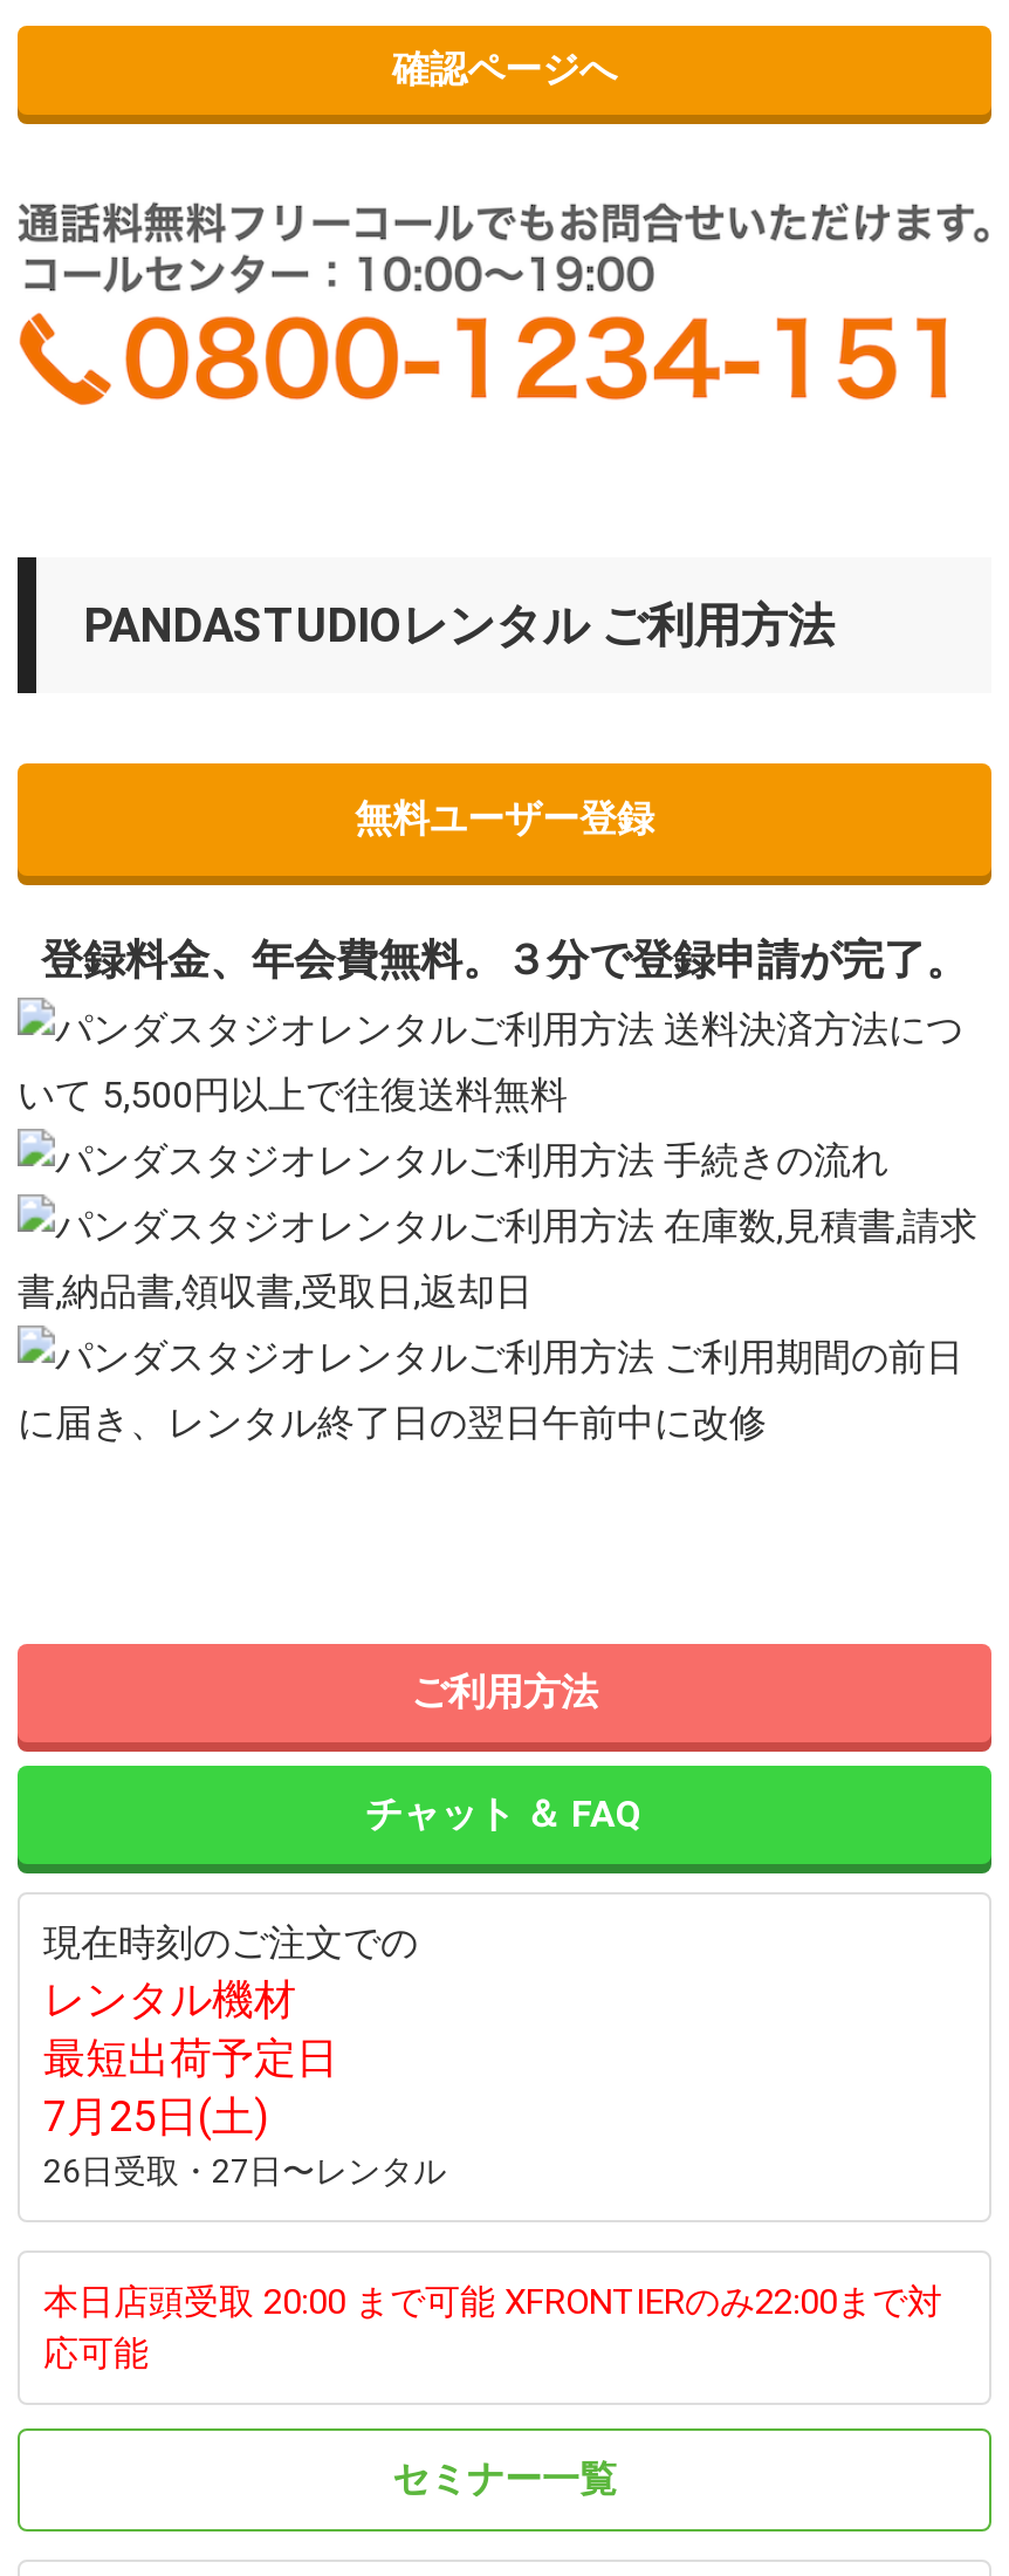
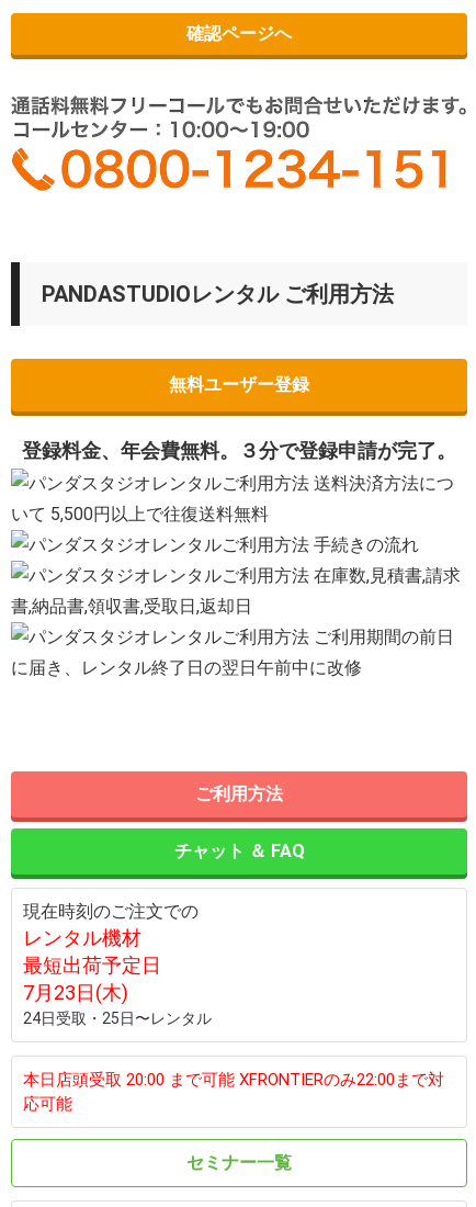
[43,2092,268,2141] 7月25日(土) -> [23,981,128,1004] 7月23日(木)
[43,2153,446,2190] 26日受取・27日〜レンタル -> [23,1010,212,1027] 24日受取・25日〜レンタル

